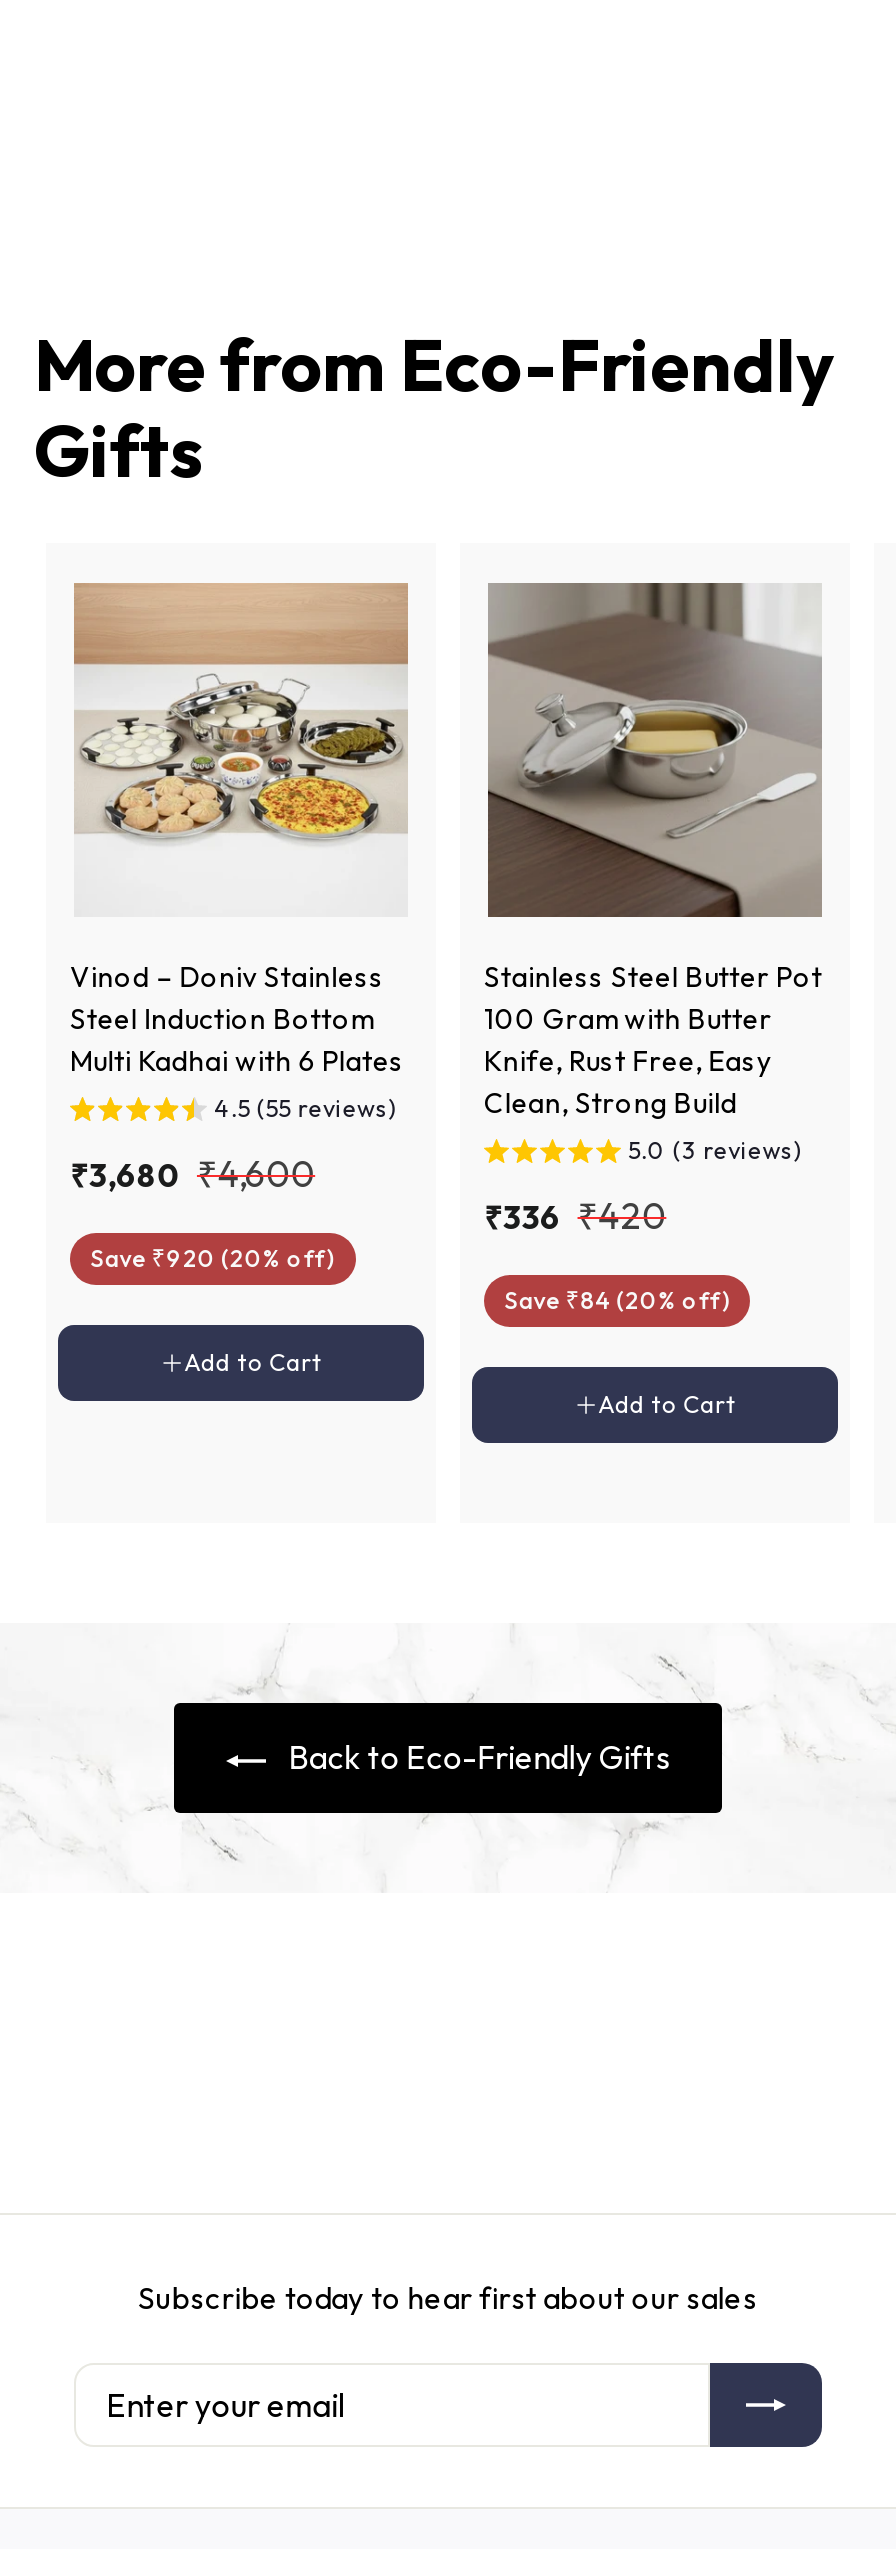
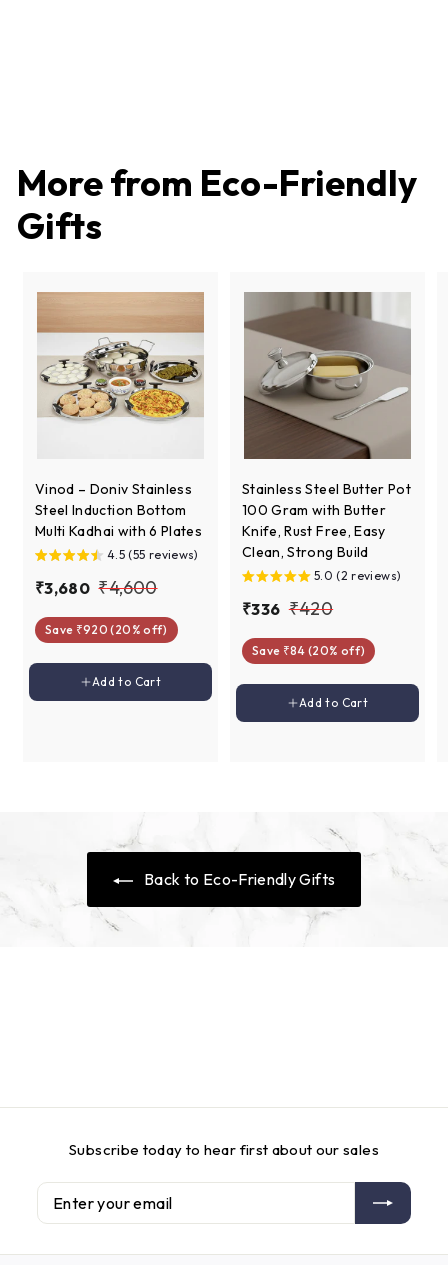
[628,1134,802,1164] 5.0 (3 reviews) -> [314,568,401,583] 5.0 (2 reviews)

